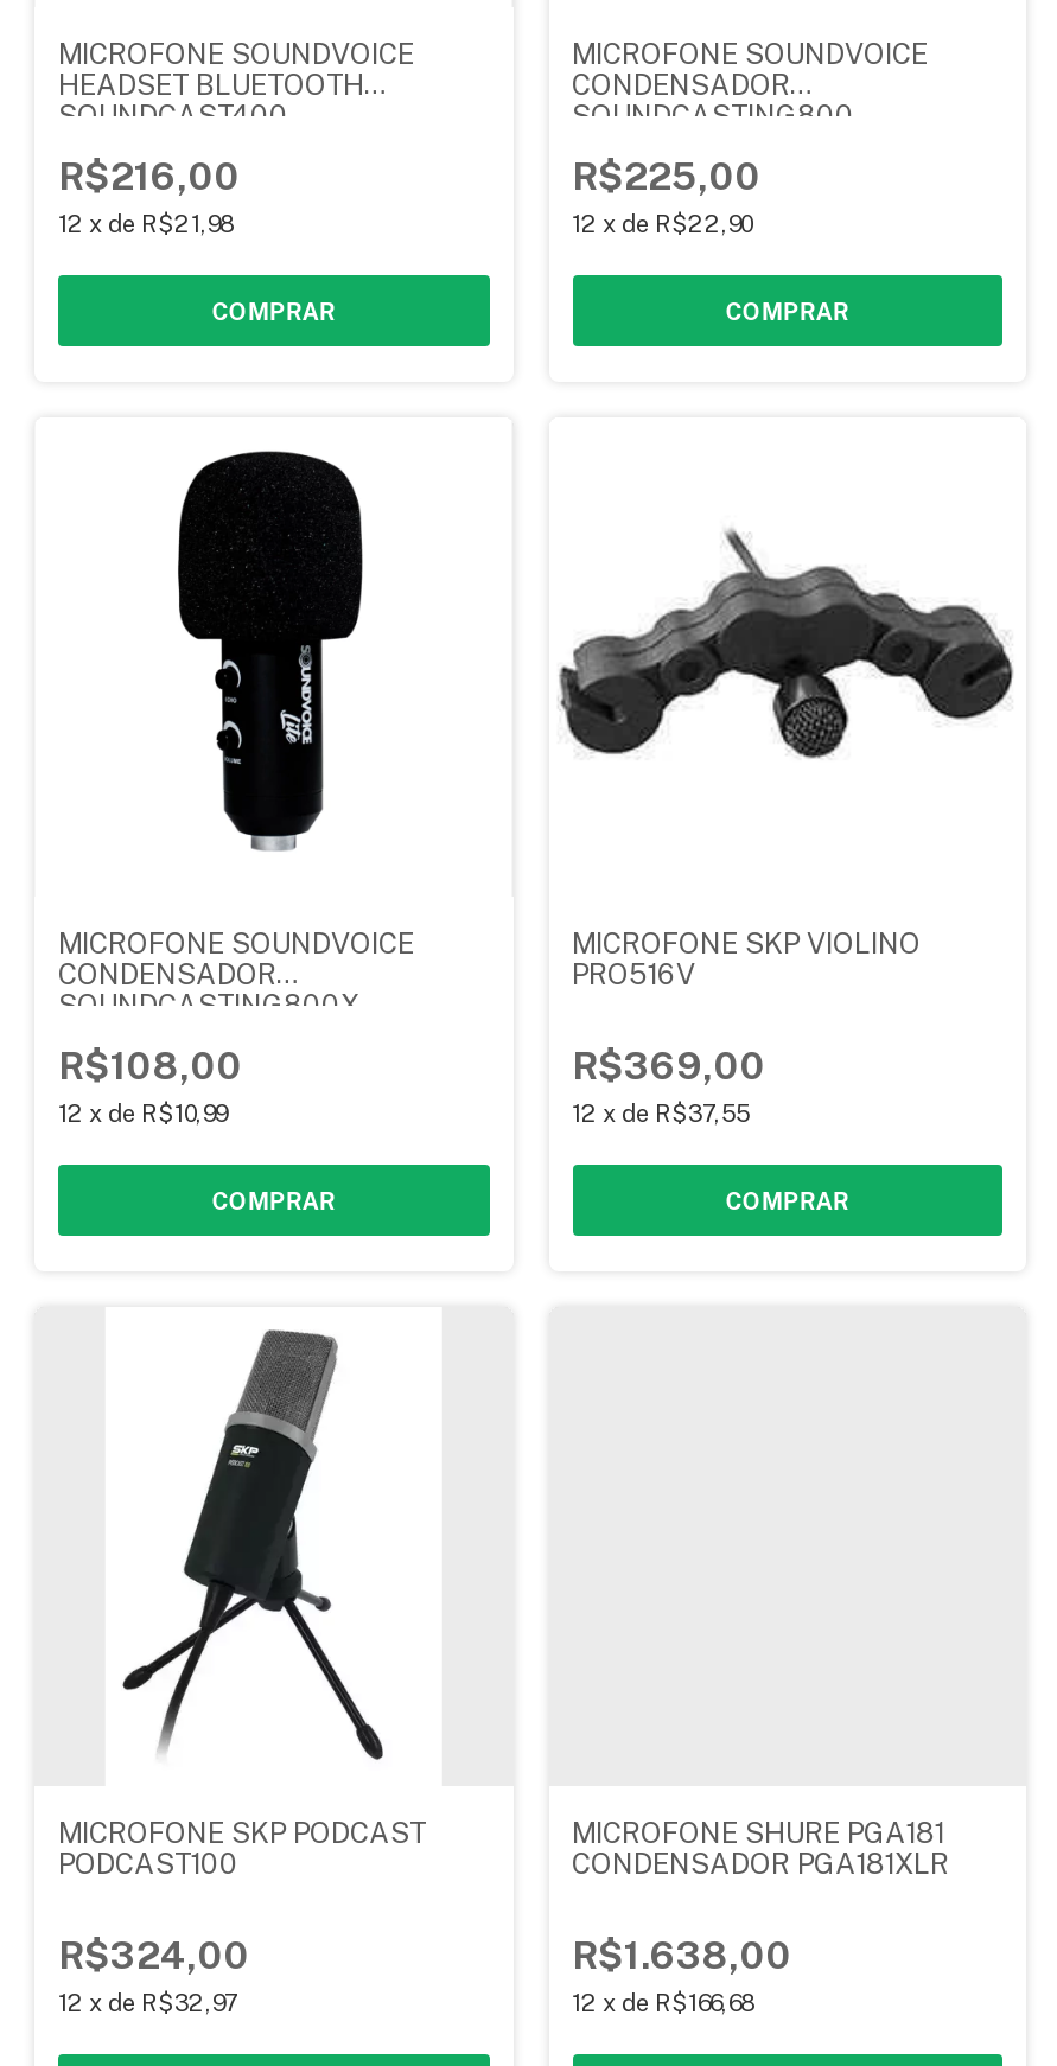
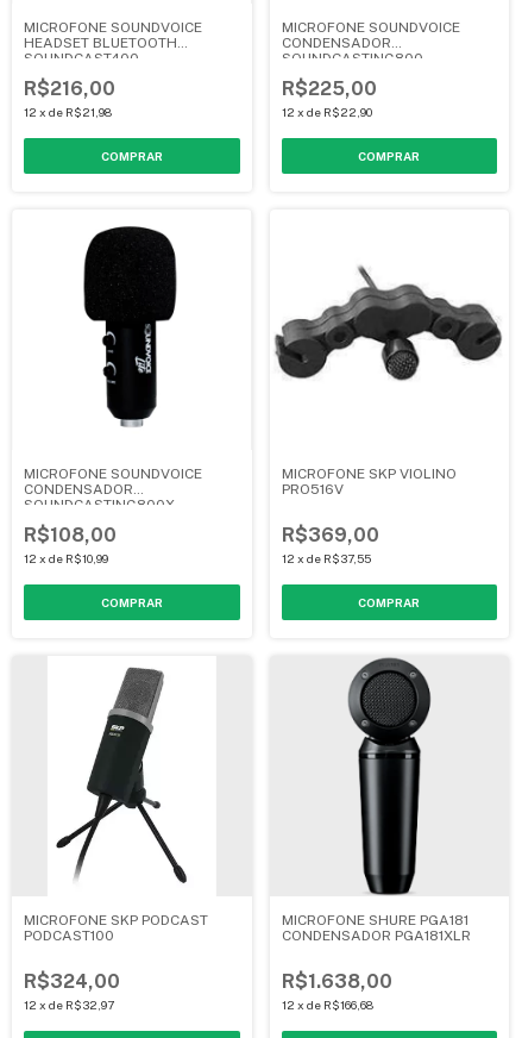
none -> [347,657,432,896] [image]

